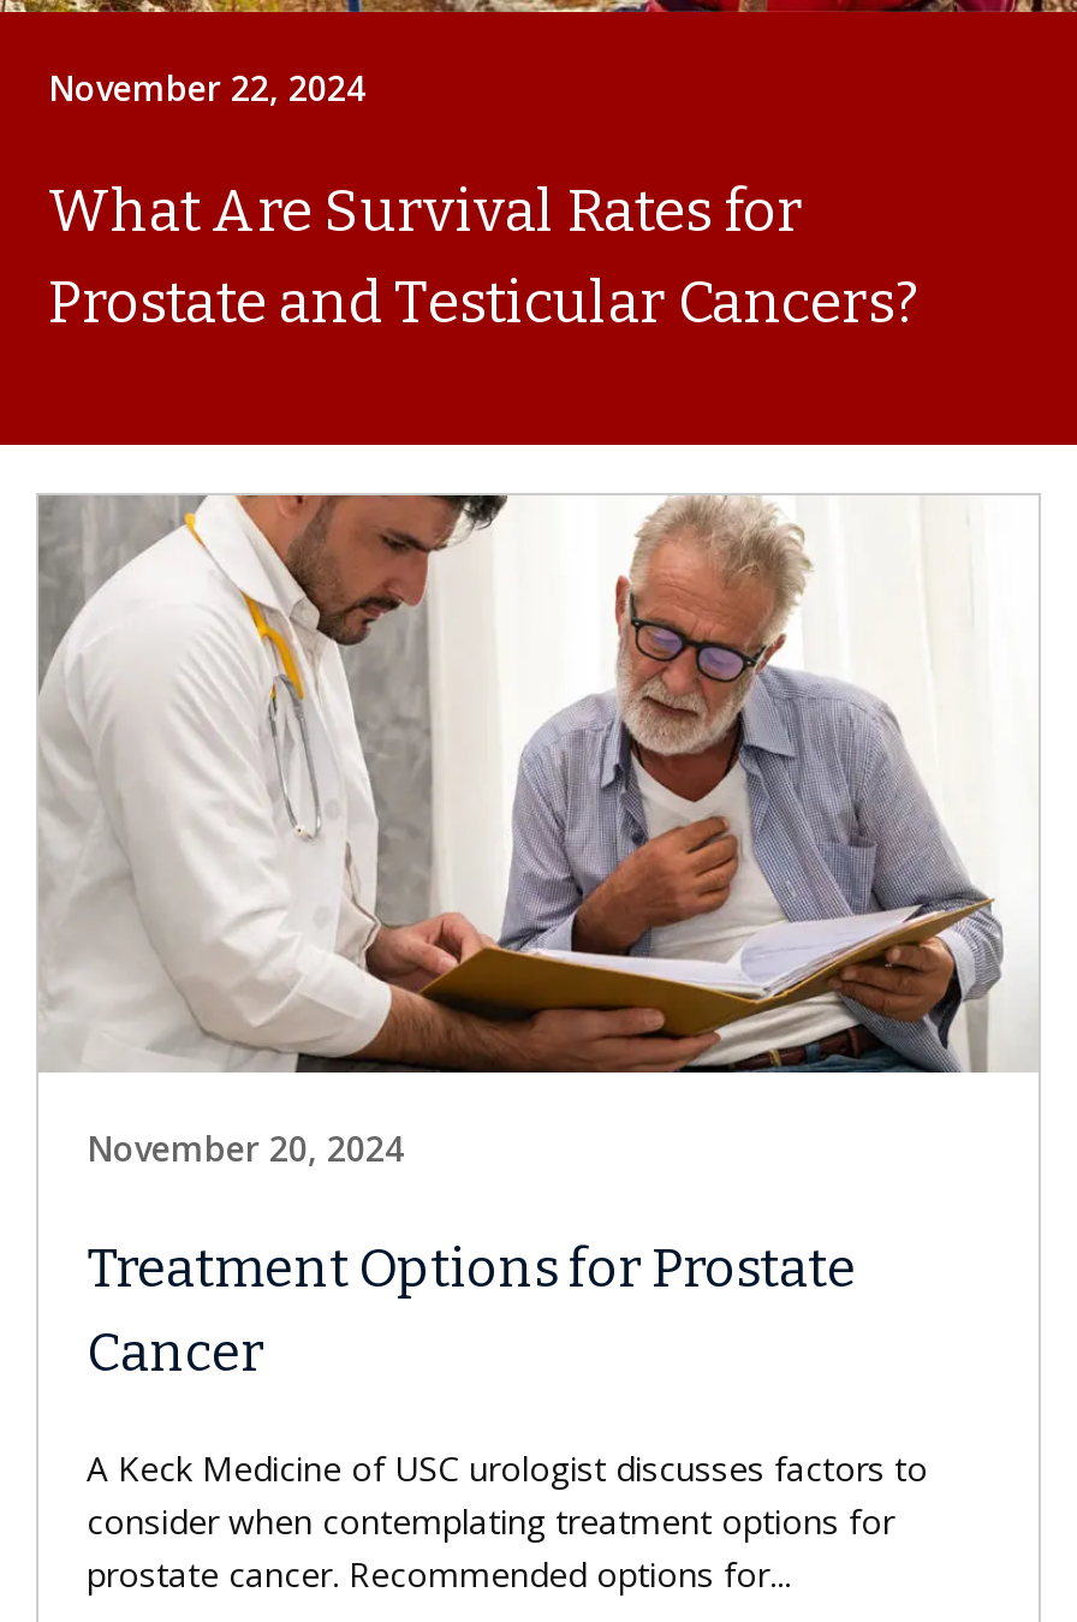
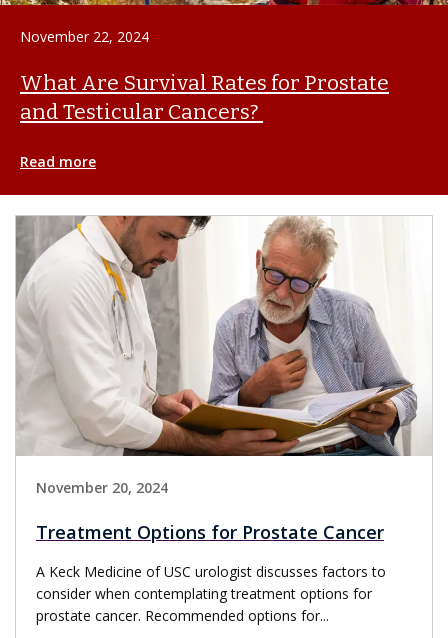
[48,178,918,337] What Are Survival Rates for | Prostate and Testicular Cancers? -> [20,70,389,171] What Are Survival Rates for Prostate | and Testicular Cancers? | Read more

